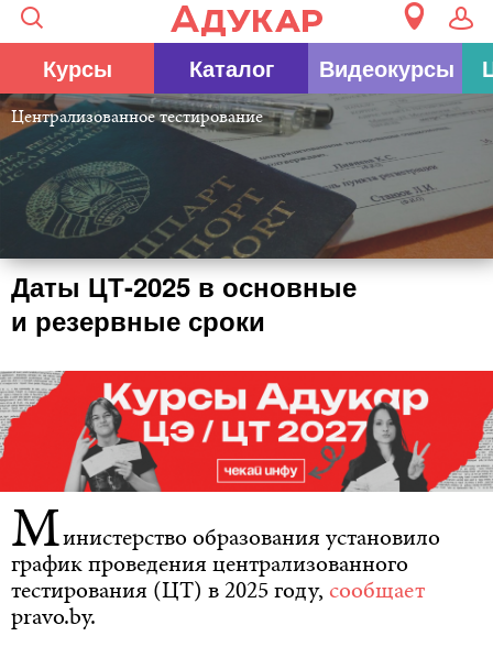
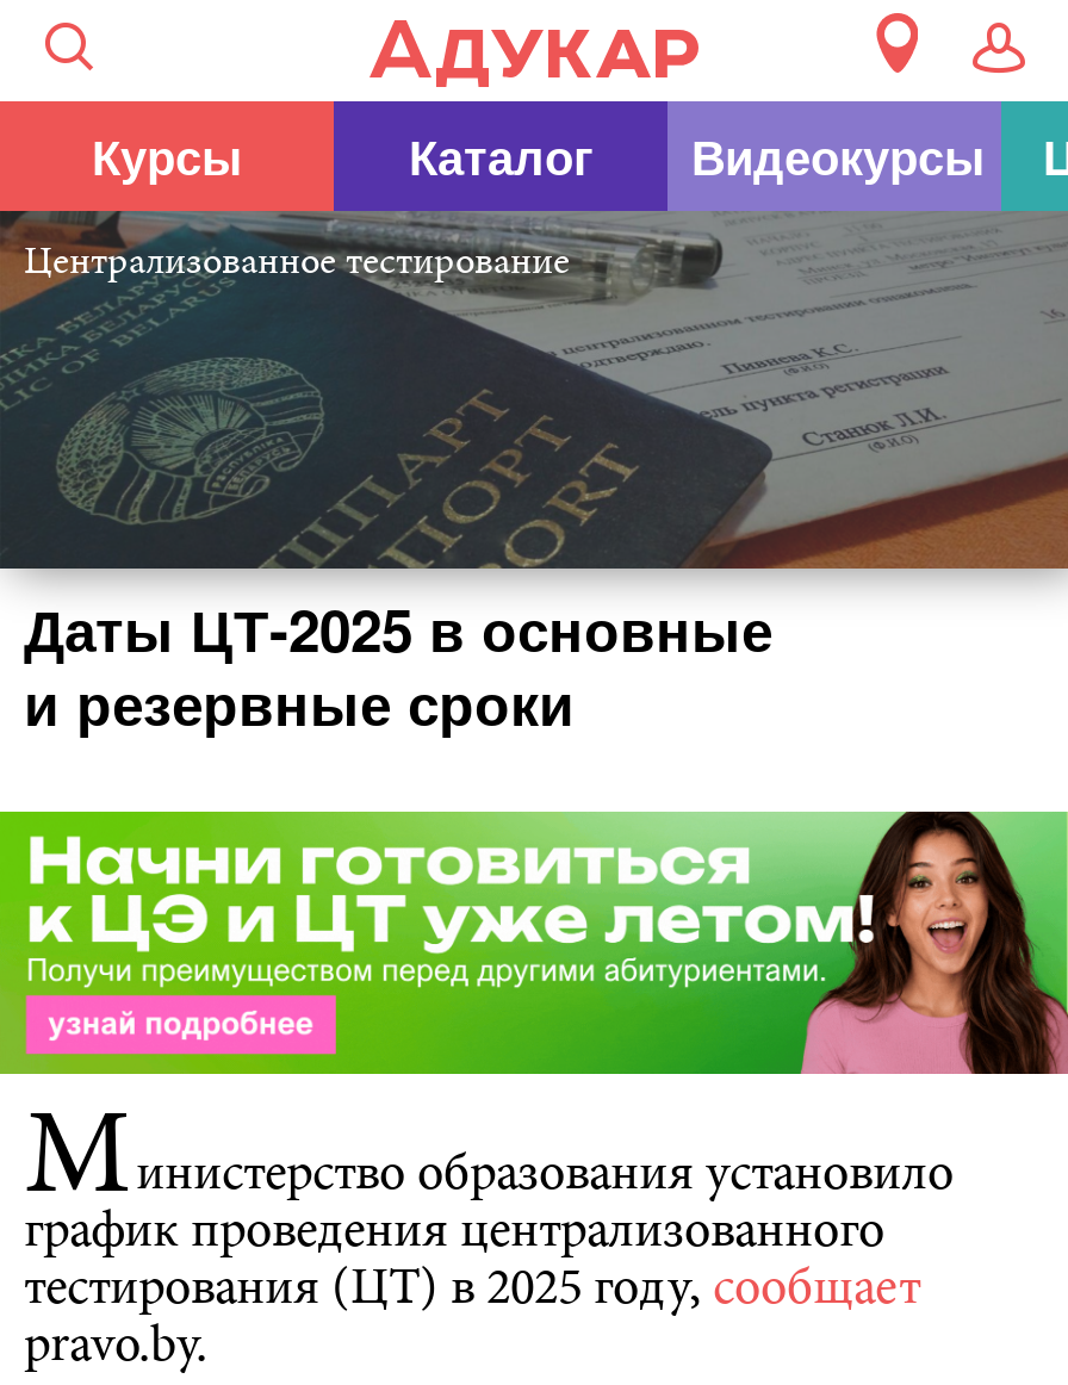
[3,370,490,493] [image] -> [7,809,1061,1076] [image]

